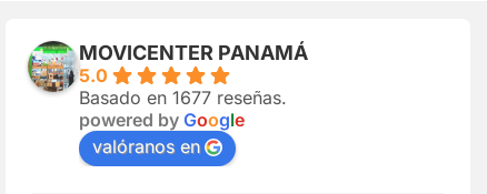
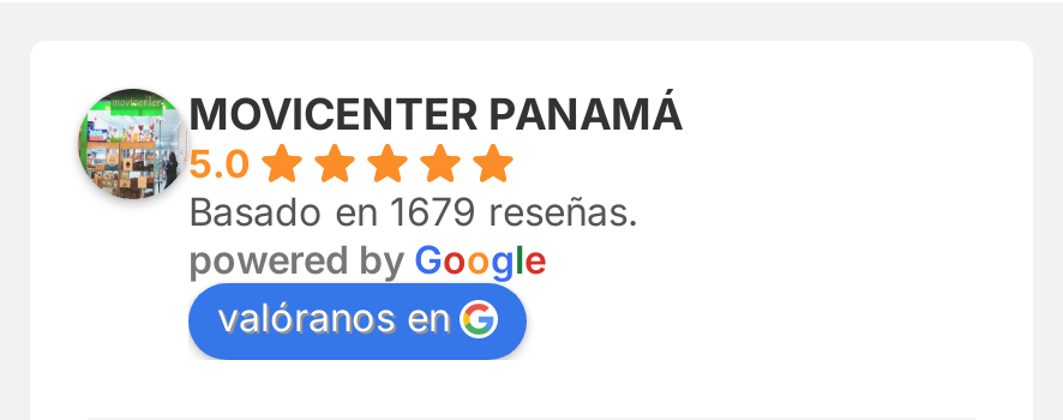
[79,86,287,108] Basado en 1677 reseñas. -> [188,186,639,234] Basado en 1679 reseñas.

